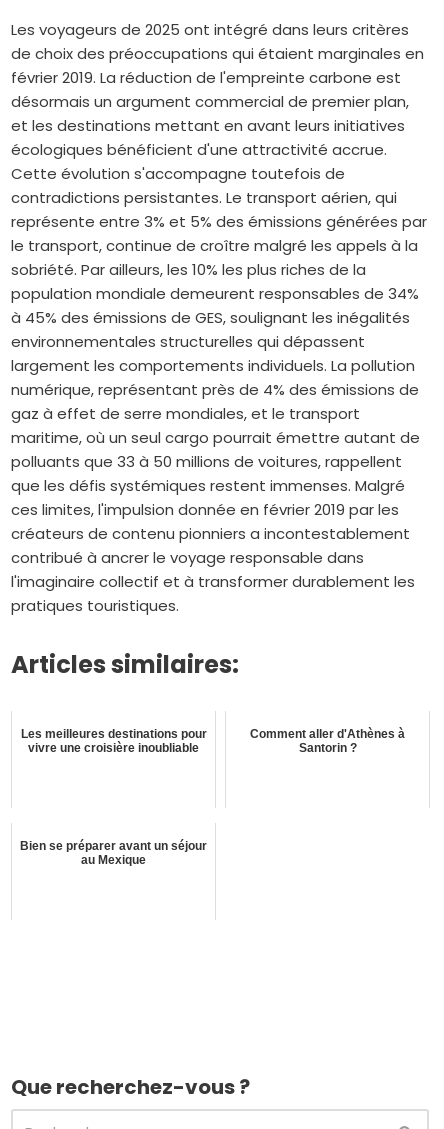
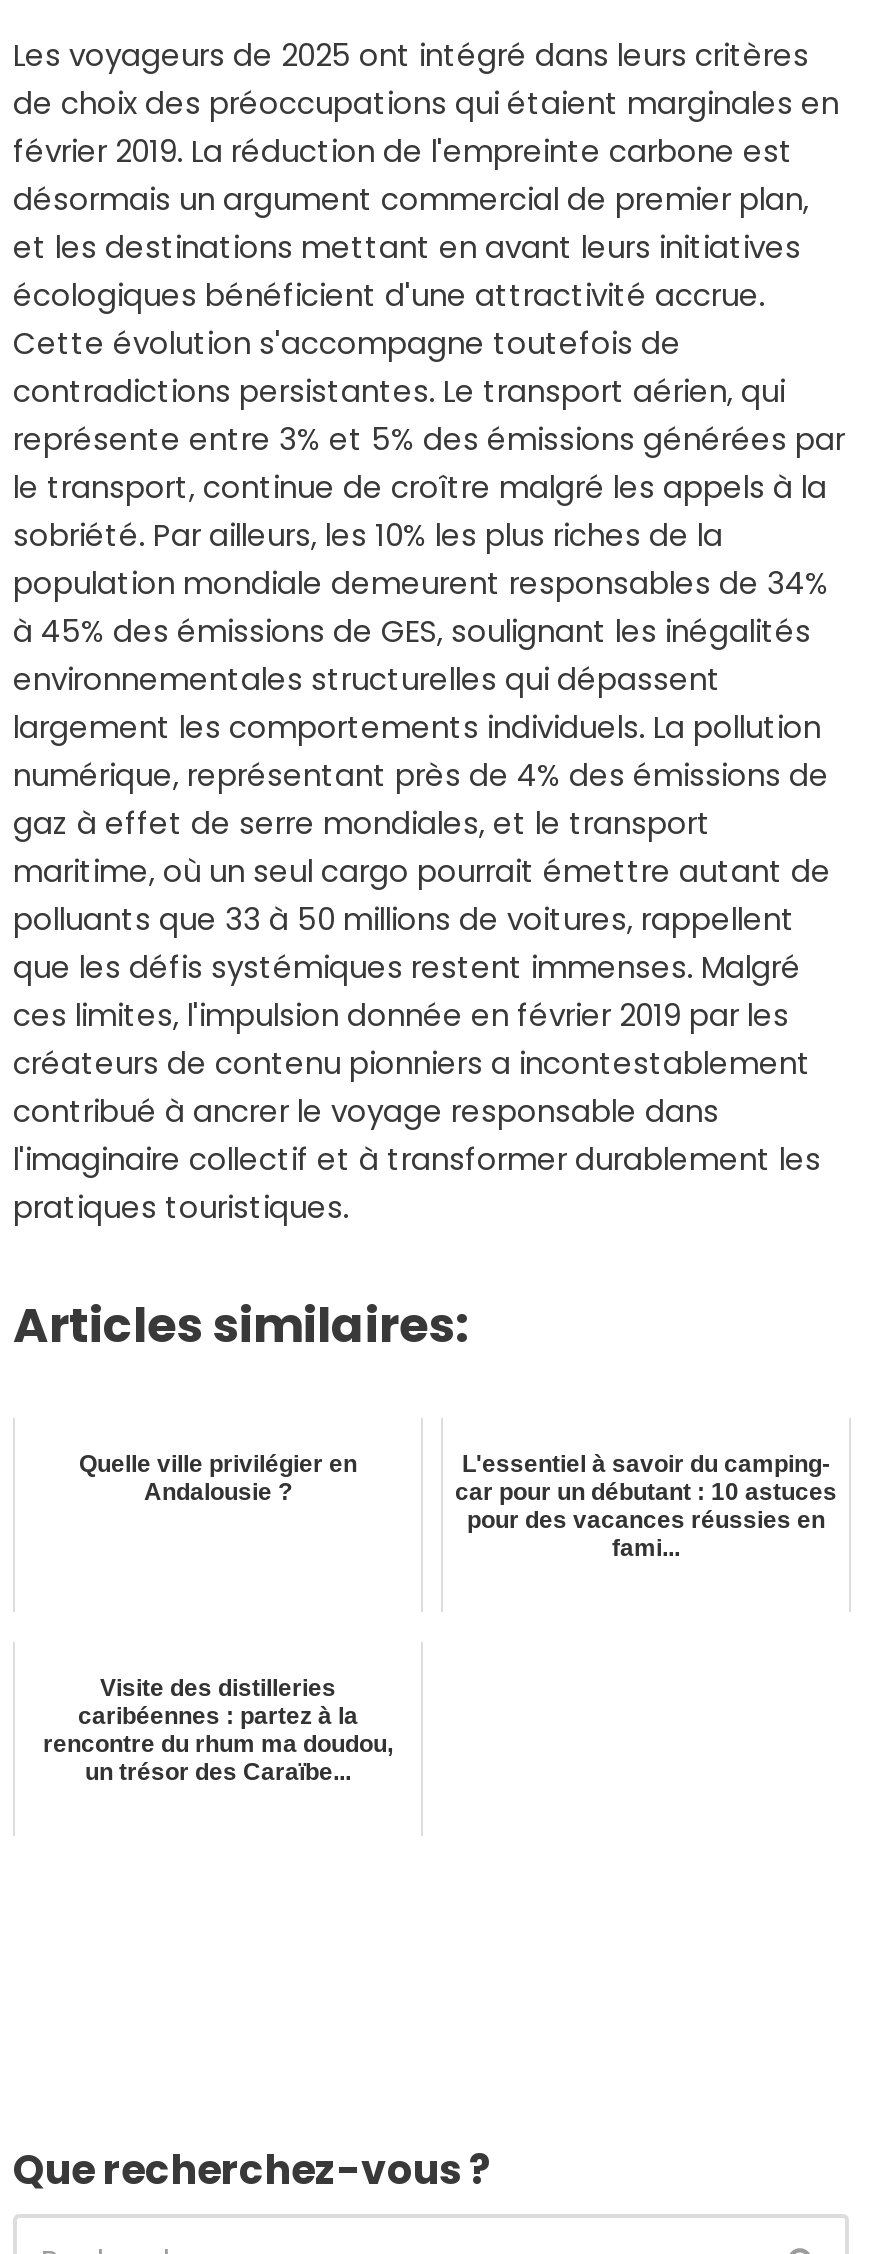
[20,727,206,755] Les meilleures destinations pour | vivre une croisière inoubliable -> [79,1449,357,1505] Quelle ville privilégier en | Andalousie ?
[250,727,405,755] Comment aller d'Athènes à | Santorin ? -> [455,1449,837,1561] L'essentiel à savoir du camping- | car pour un débutant : 10 astuces | pour des vacances réussies en | fami...
[20,839,207,867] Bien se préparer avant un séjour | au Mexique -> [43,1673,393,1785] Visite des distilleries | caribéennes : partez à la | rencontre du rhum ma doudou, | un trésor des Caraïbe...

